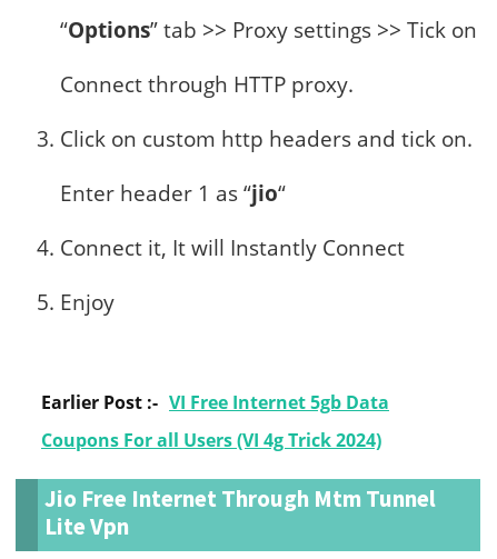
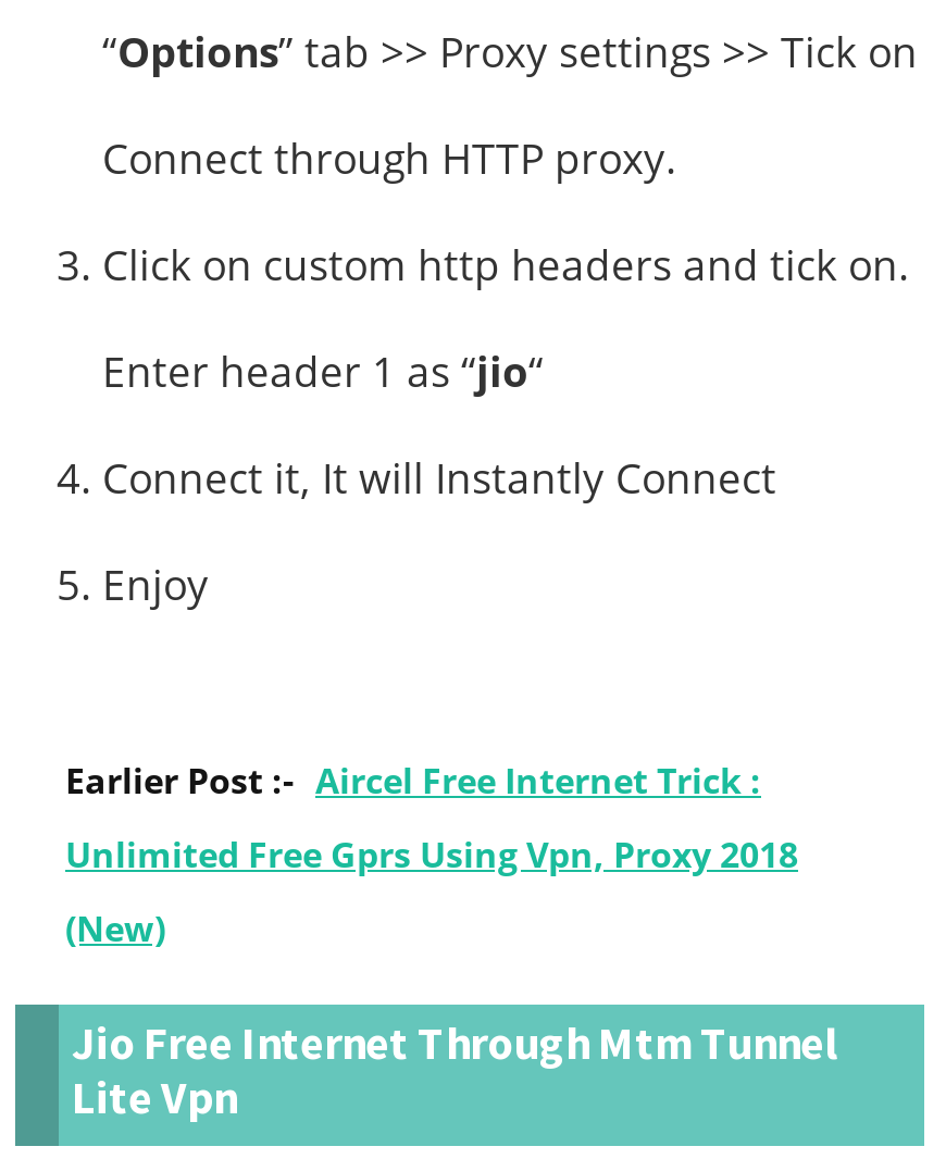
[41,390,389,452] Earlier Post :- VI Free Internet 5gb Data | Coupons For all Users (VI 4g Trick 2024) -> [65,757,798,952] Earlier Post :- Aircel Free Internet Trick : | Unlimited Free Gprs Using Vpn, Proxy 2018 | (New)

